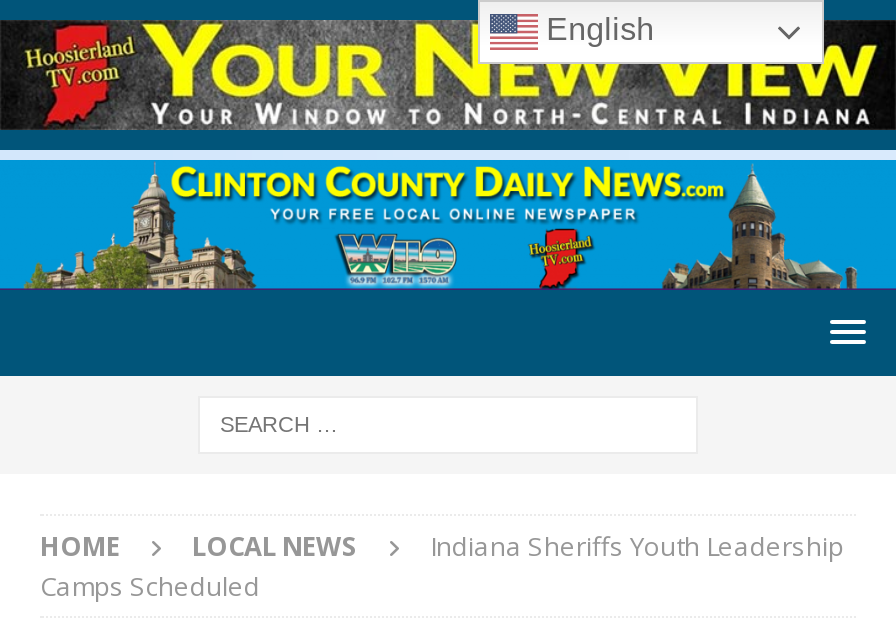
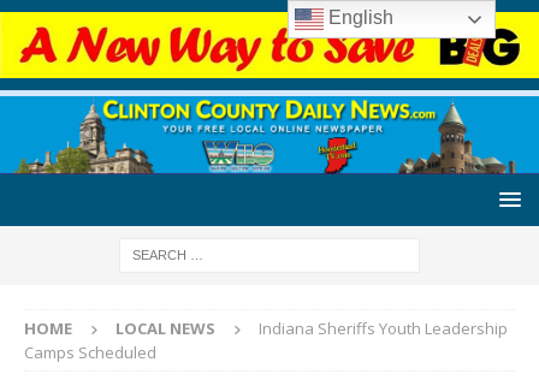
[6,20,890,132] [image] -> [4,11,535,79] [image]

